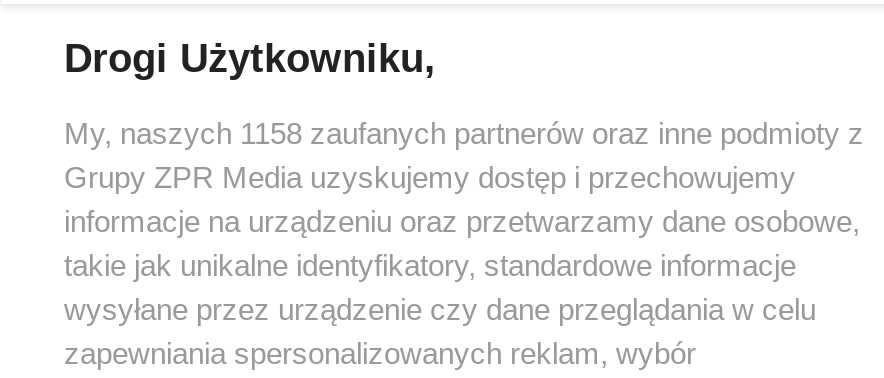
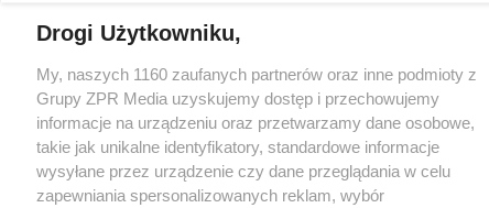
[64,116,864,150] My, naszych 1158 zaufanych partnerów oraz inne podmioty z -> [35,64,476,83] My, naszych 1160 zaufanych partnerów oraz inne podmioty z

